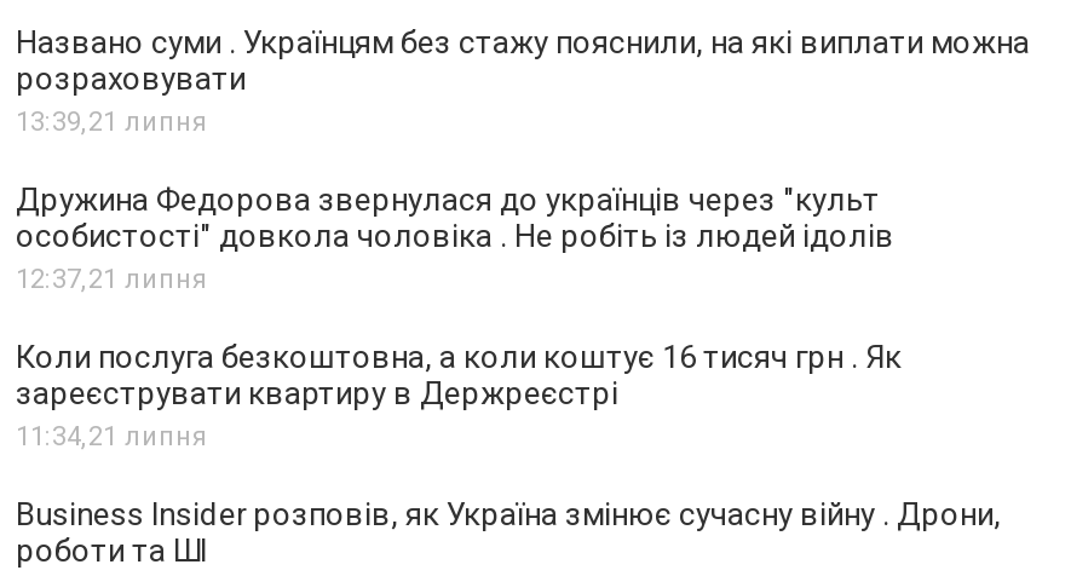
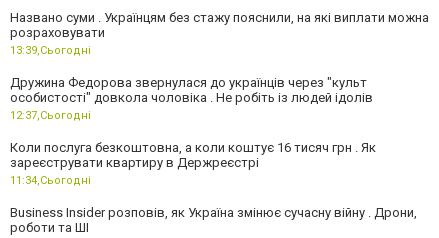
[16,107,207,139] 13:39,21 липня -> [10,44,91,57] 13:39,Сьогодні
[16,265,207,296] 12:37,21 липня -> [10,109,91,122] 12:37,Сьогодні
[16,422,207,453] 11:34,21 липня -> [10,174,91,187] 11:34,Сьогодні

